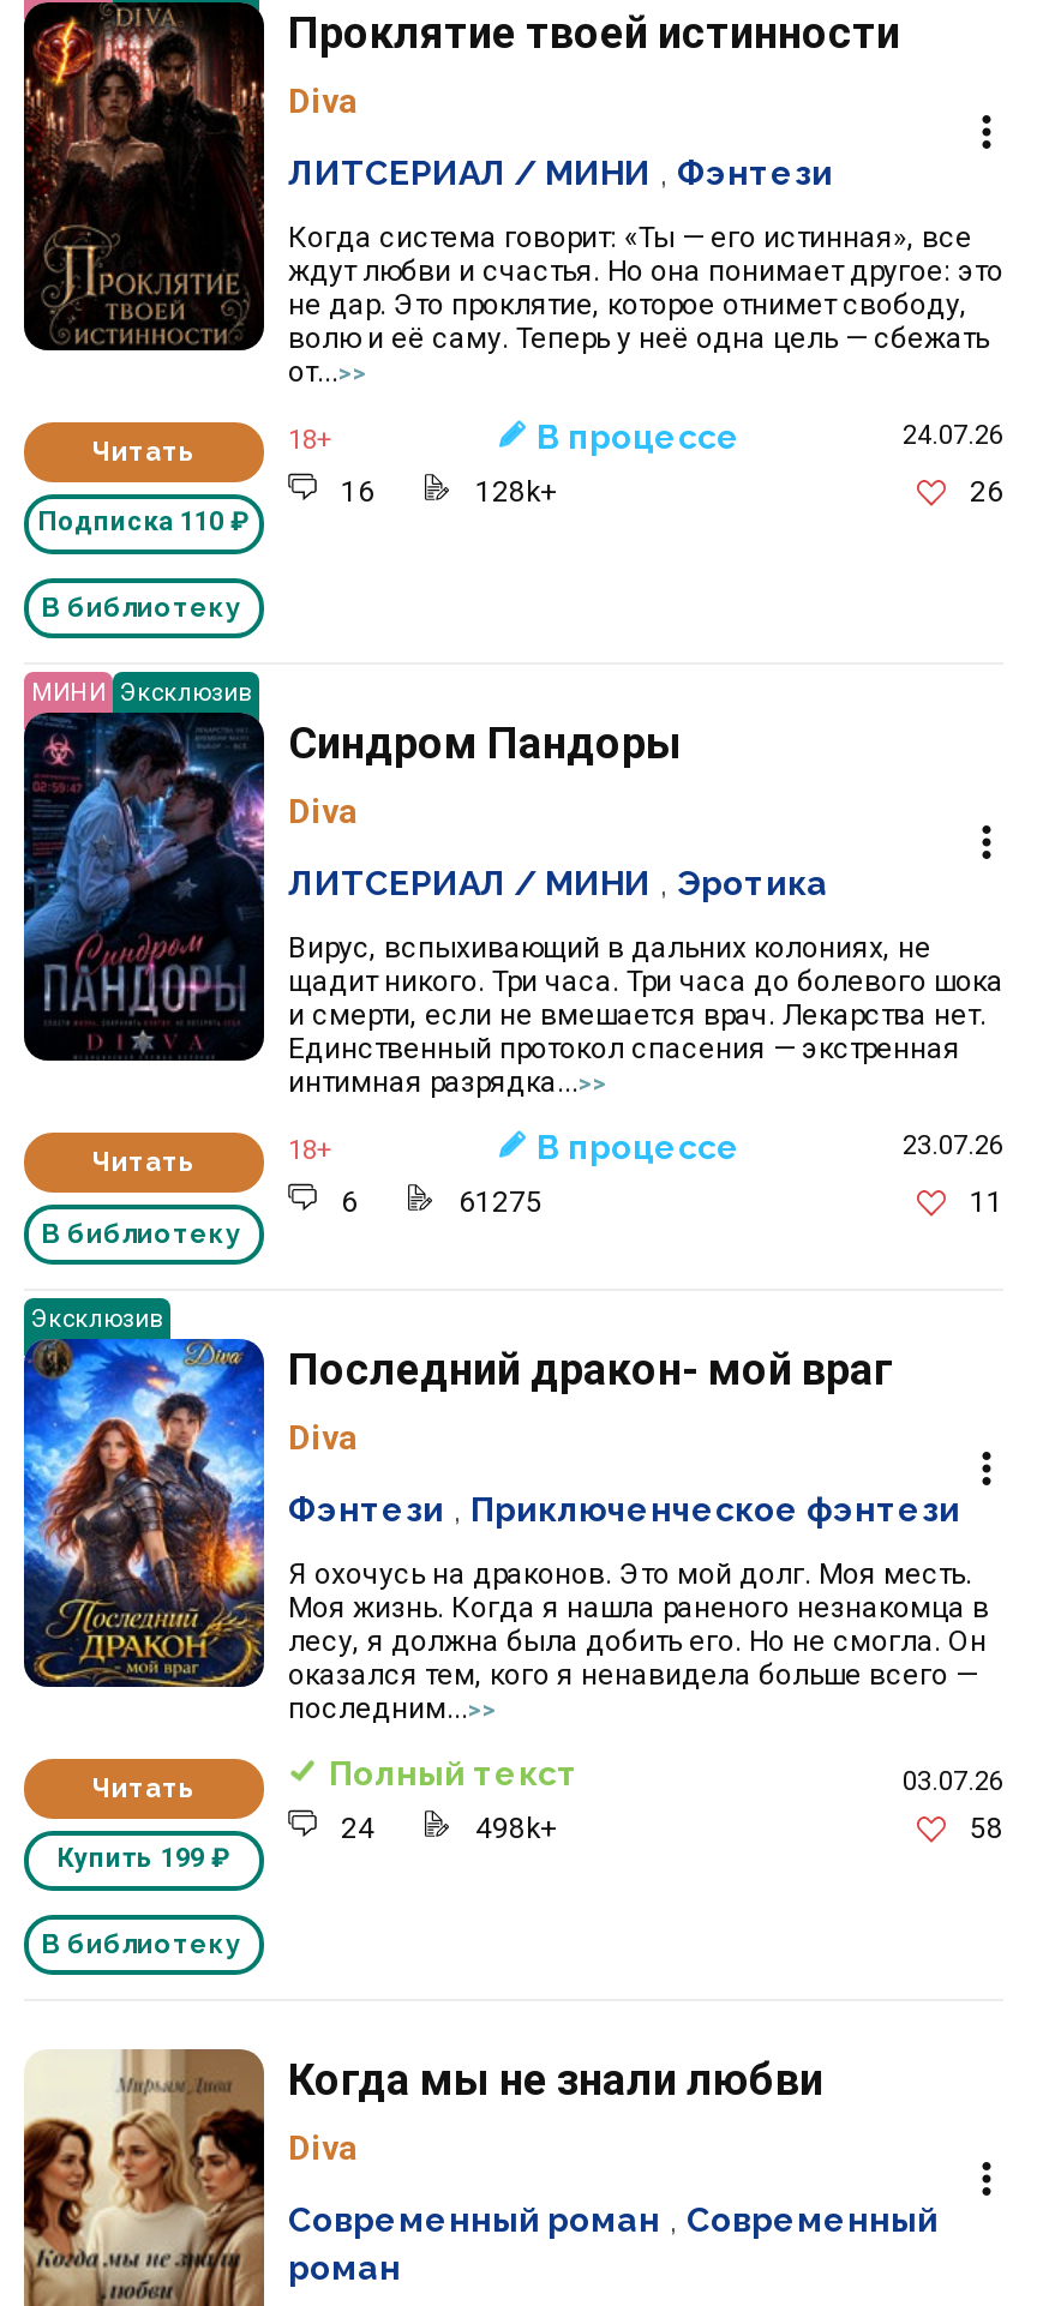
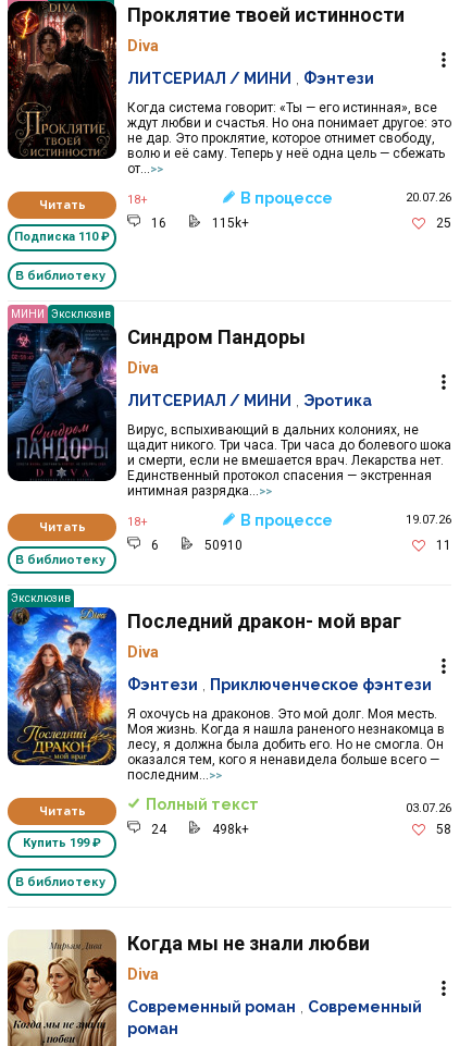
[903,421,1003,452] 24.07.26 -> [406,191,451,205] 20.07.26
[475,475,1003,508] 128k+ | 26 -> [212,215,451,231] 115k+ | 25
[903,1131,1003,1162] 23.07.26 -> [406,513,451,527] 19.07.26
[458,1185,543,1219] 61275 -> [204,537,243,553] 50910

